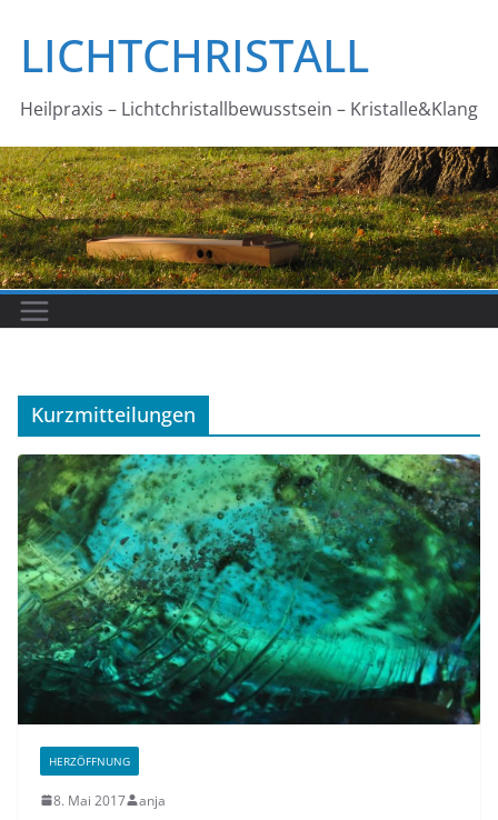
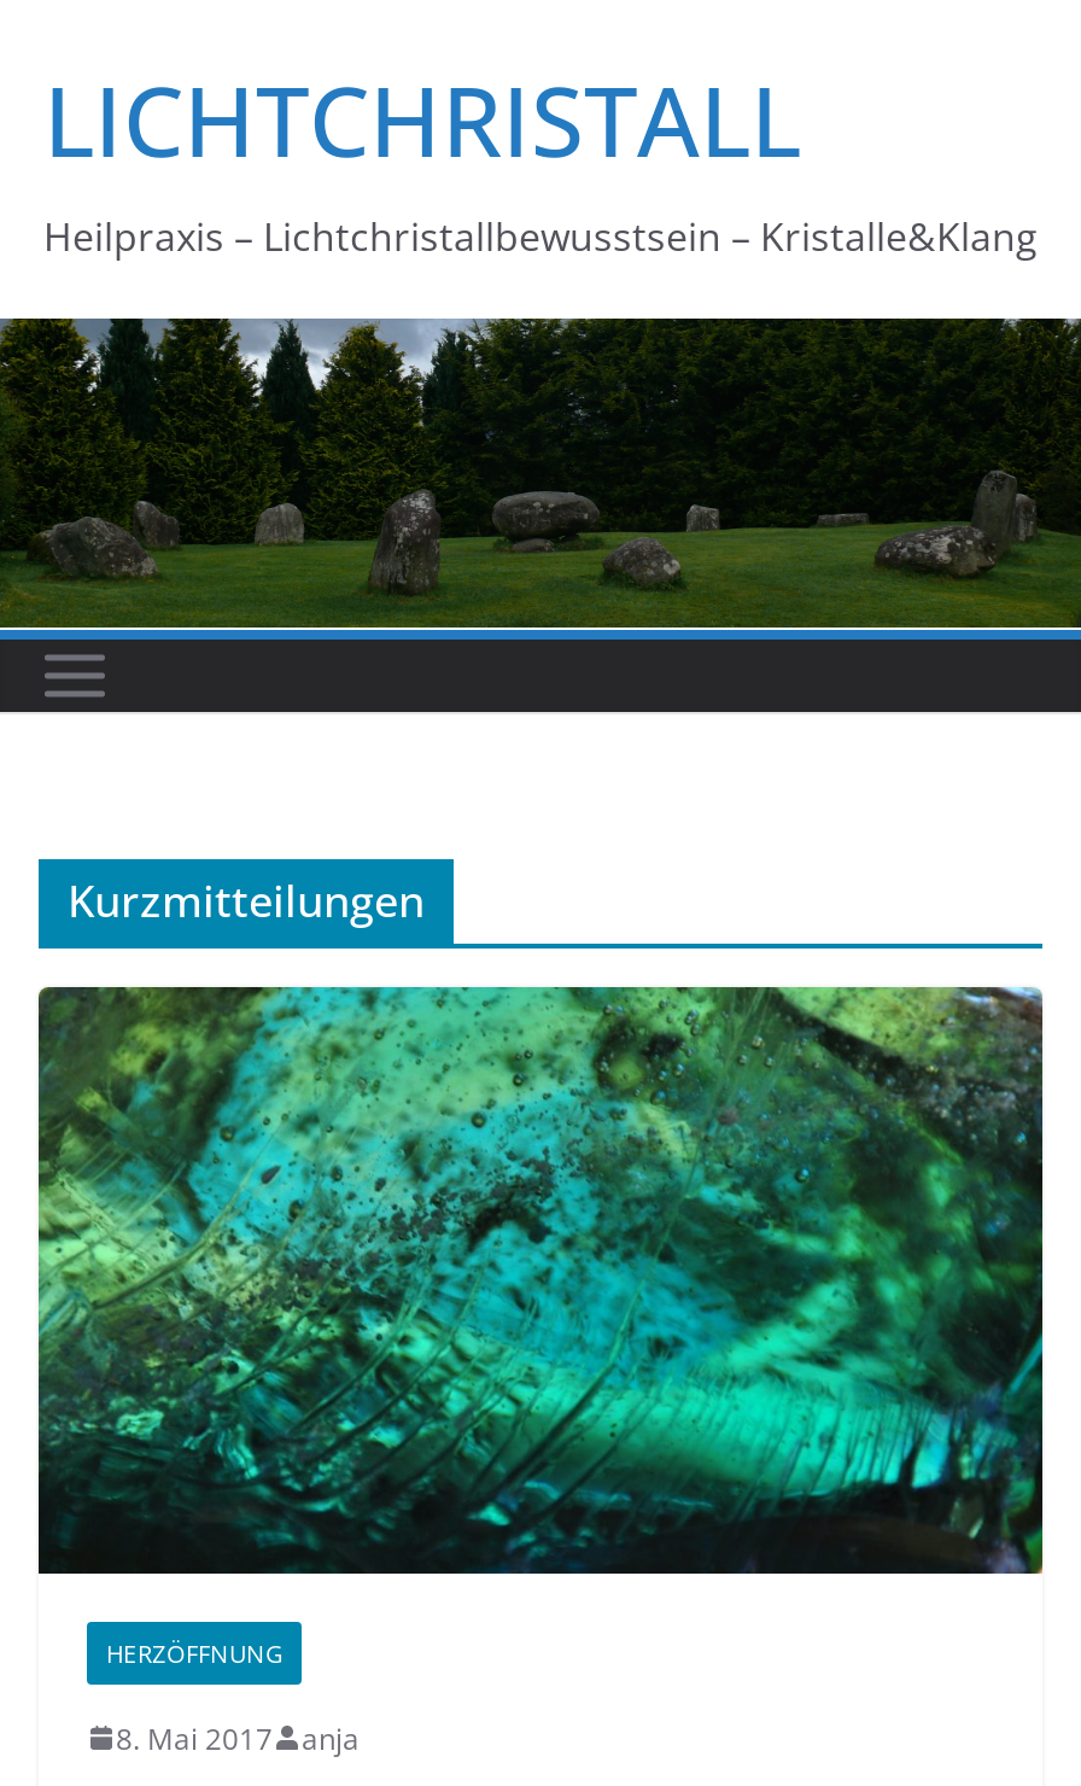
[3,146,495,289] [image] -> [7,316,1074,628] [image]

